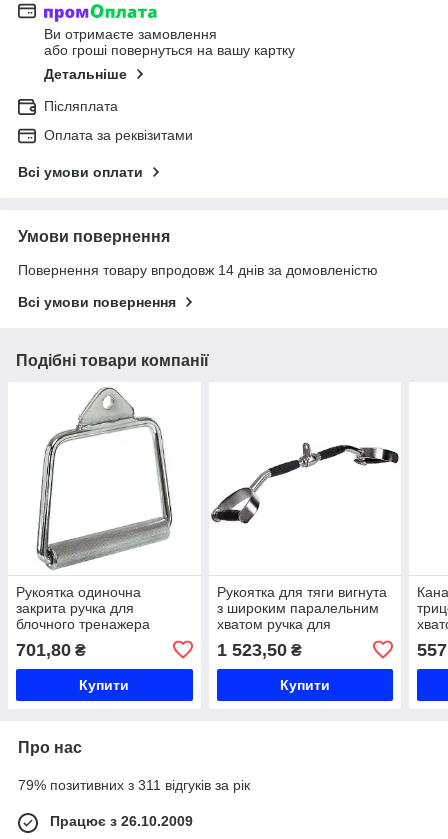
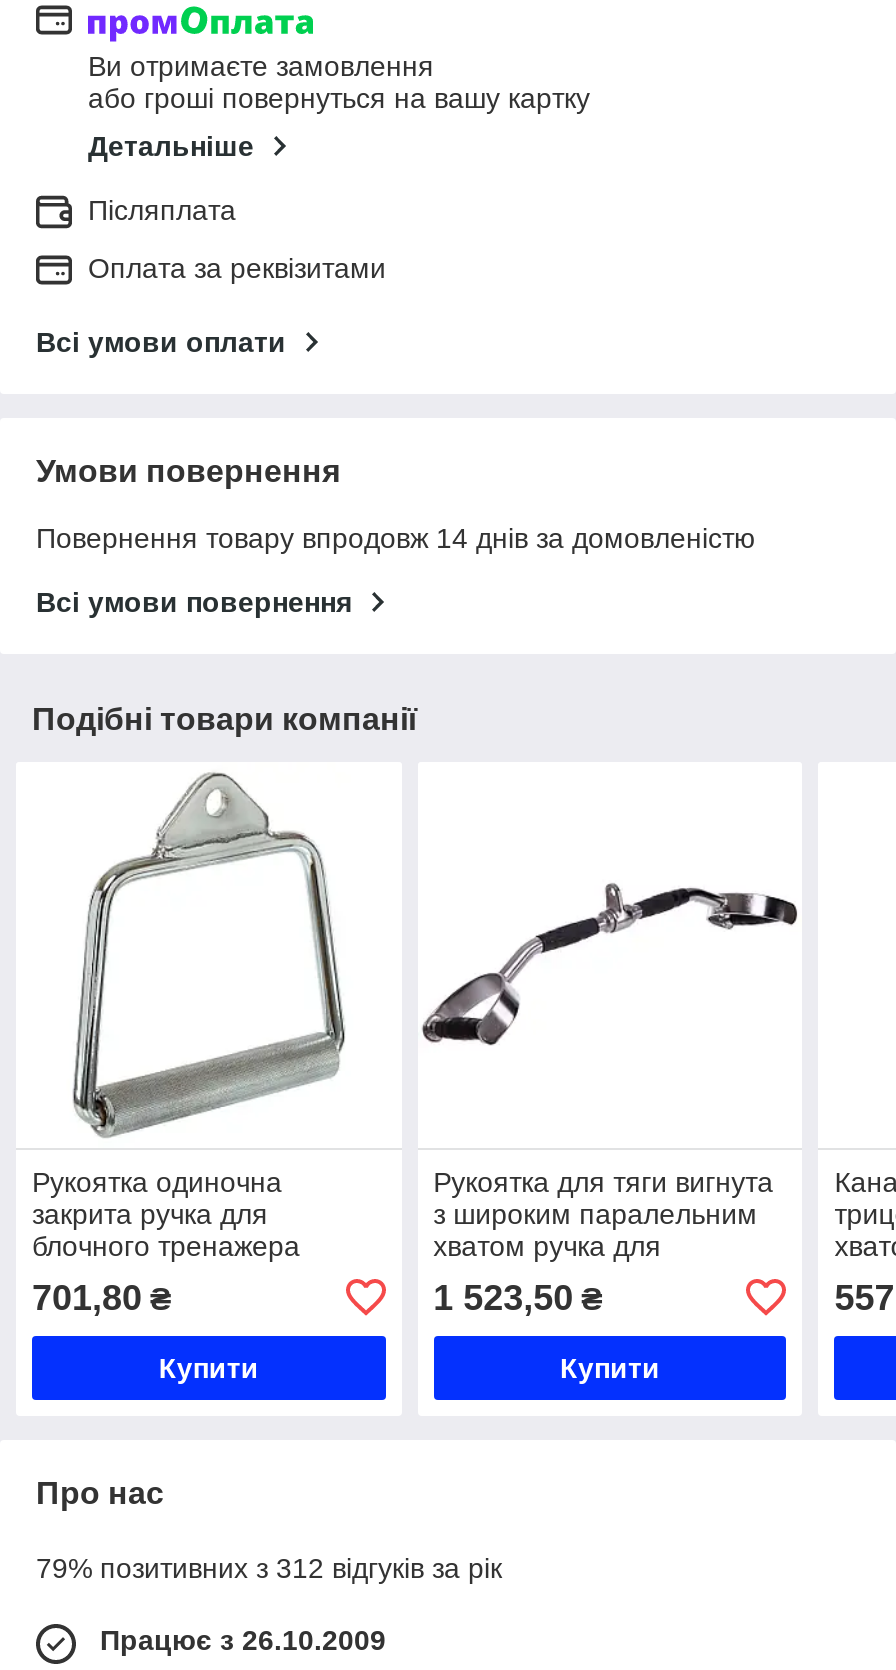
[18,777,250,793] 79% позитивних з 311 відгуків за рік -> [36,1552,502,1584] 79% позитивних з 312 відгуків за рік

